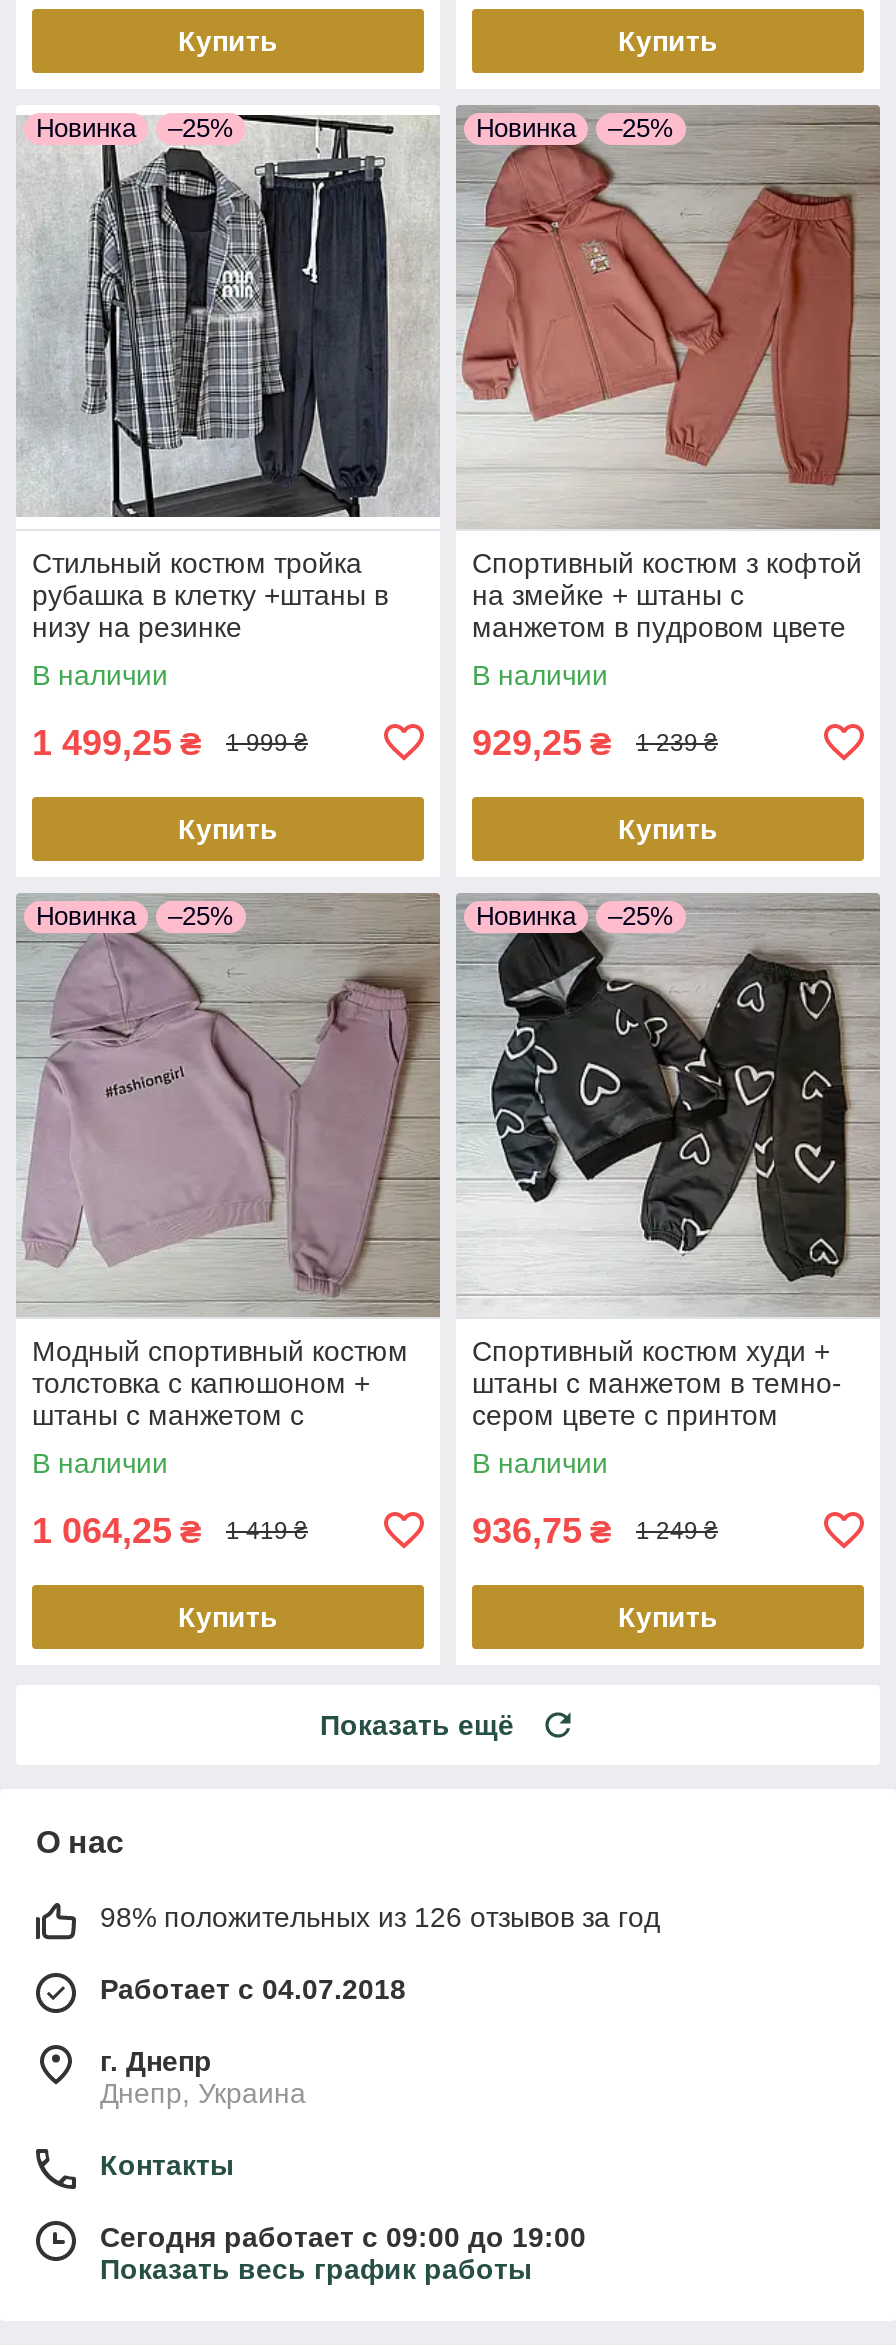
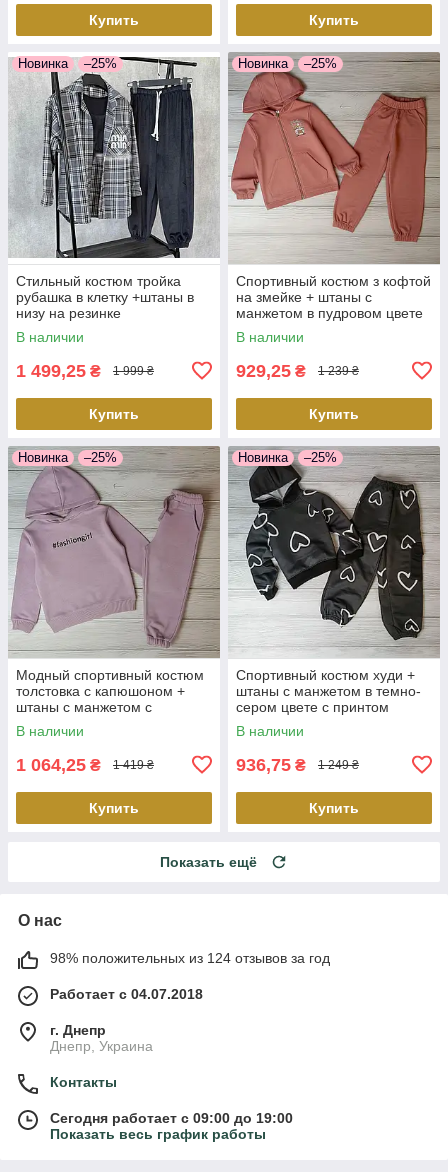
[100,1900,660,1932] 98% положительных из 126 отзывов за год -> [50,950,330,966] 98% положительных из 124 отзывов за год

